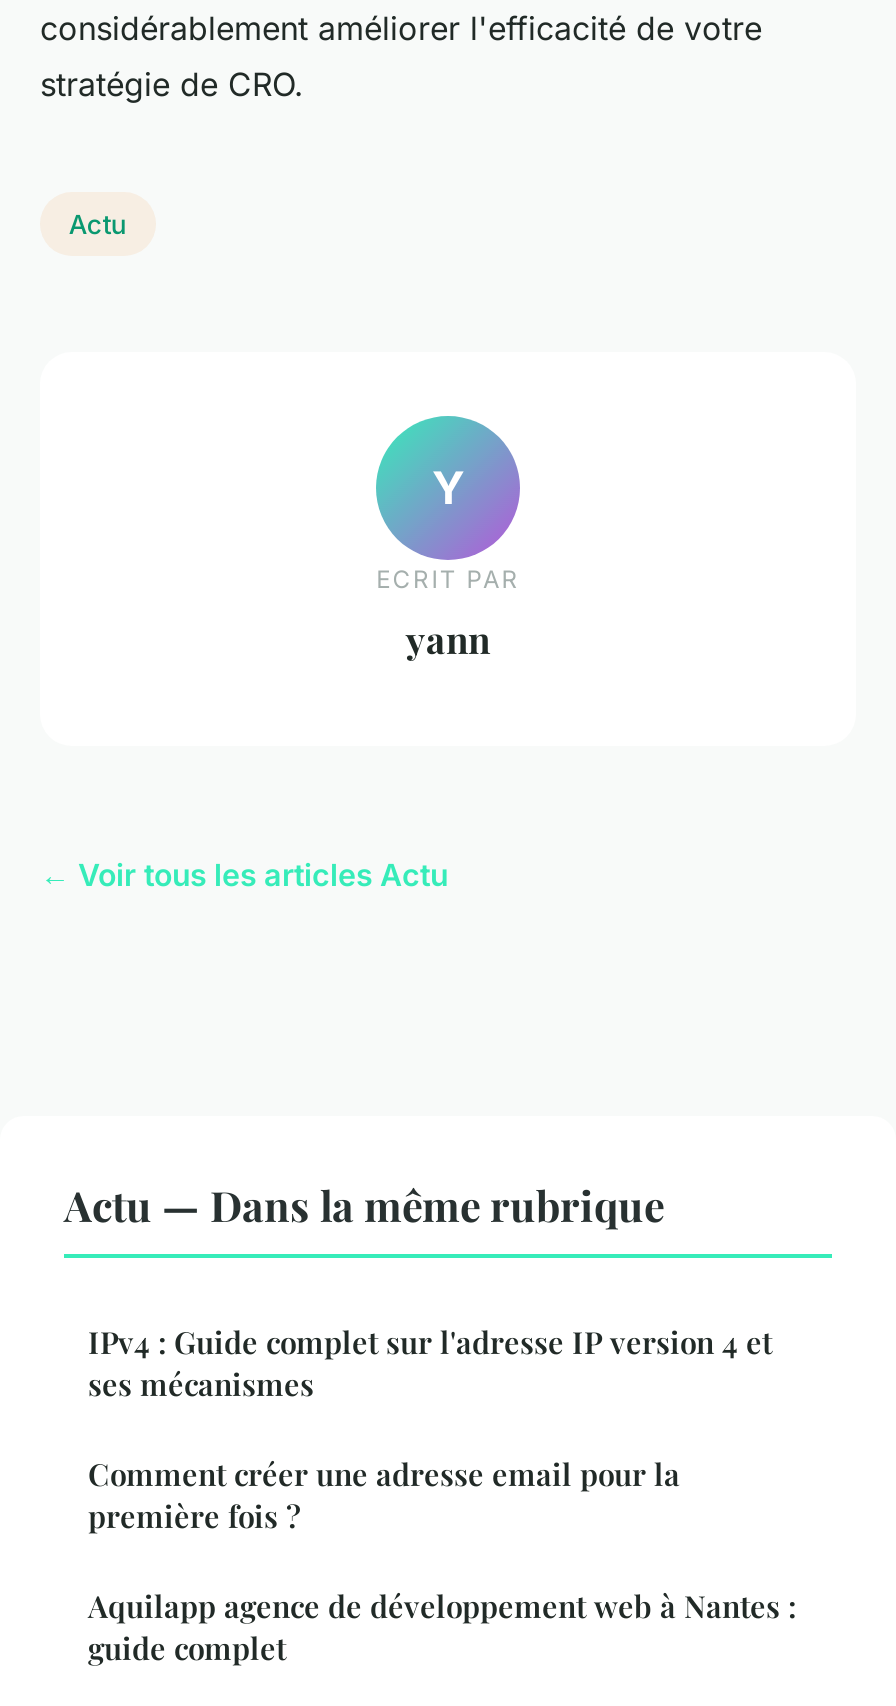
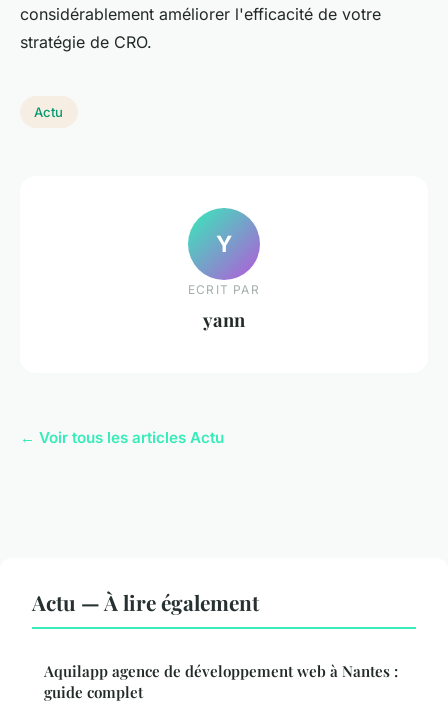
[64,1176,772,1536] Actu — Dans la même rubrique | IPv4 : Guide complet sur l'adresse IP version 4 et | ses mécanismes | Comment créer une adresse email pour la | première fois ? -> [32,588,259,616] Actu — À lire également

